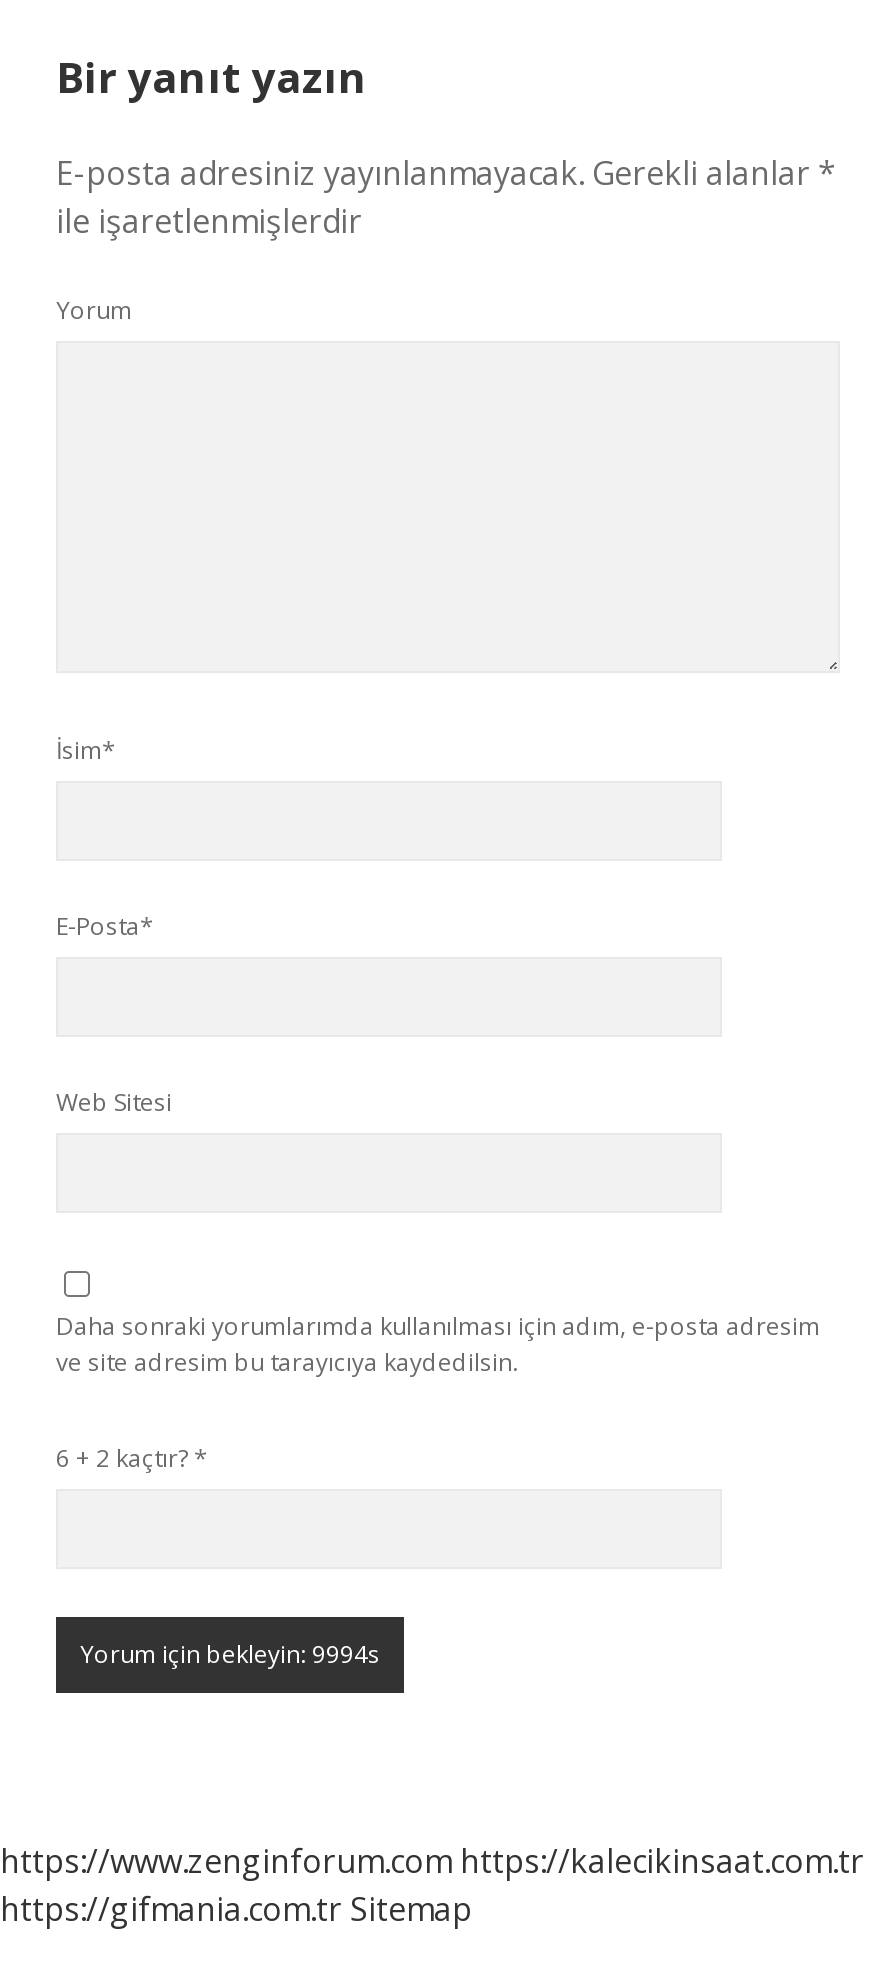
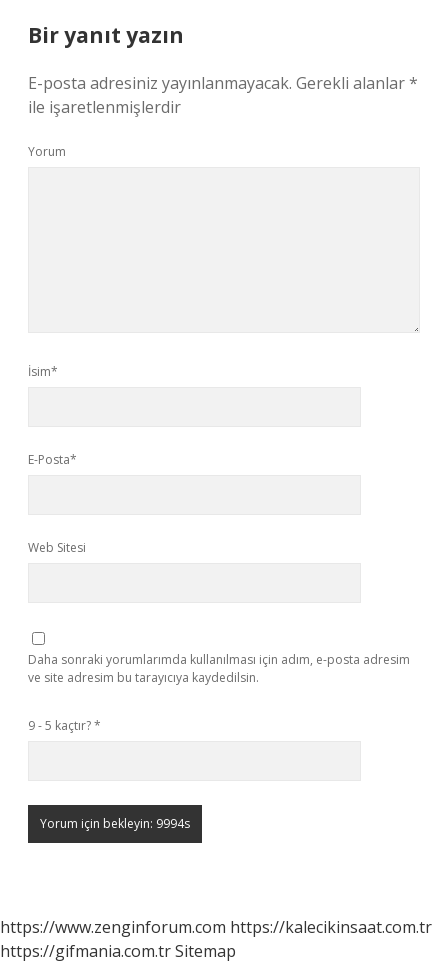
[56,1441,208,1475] 6 + 2 kaçtır? * -> [28,717,101,734] 9 - 5 kaçtır? *

